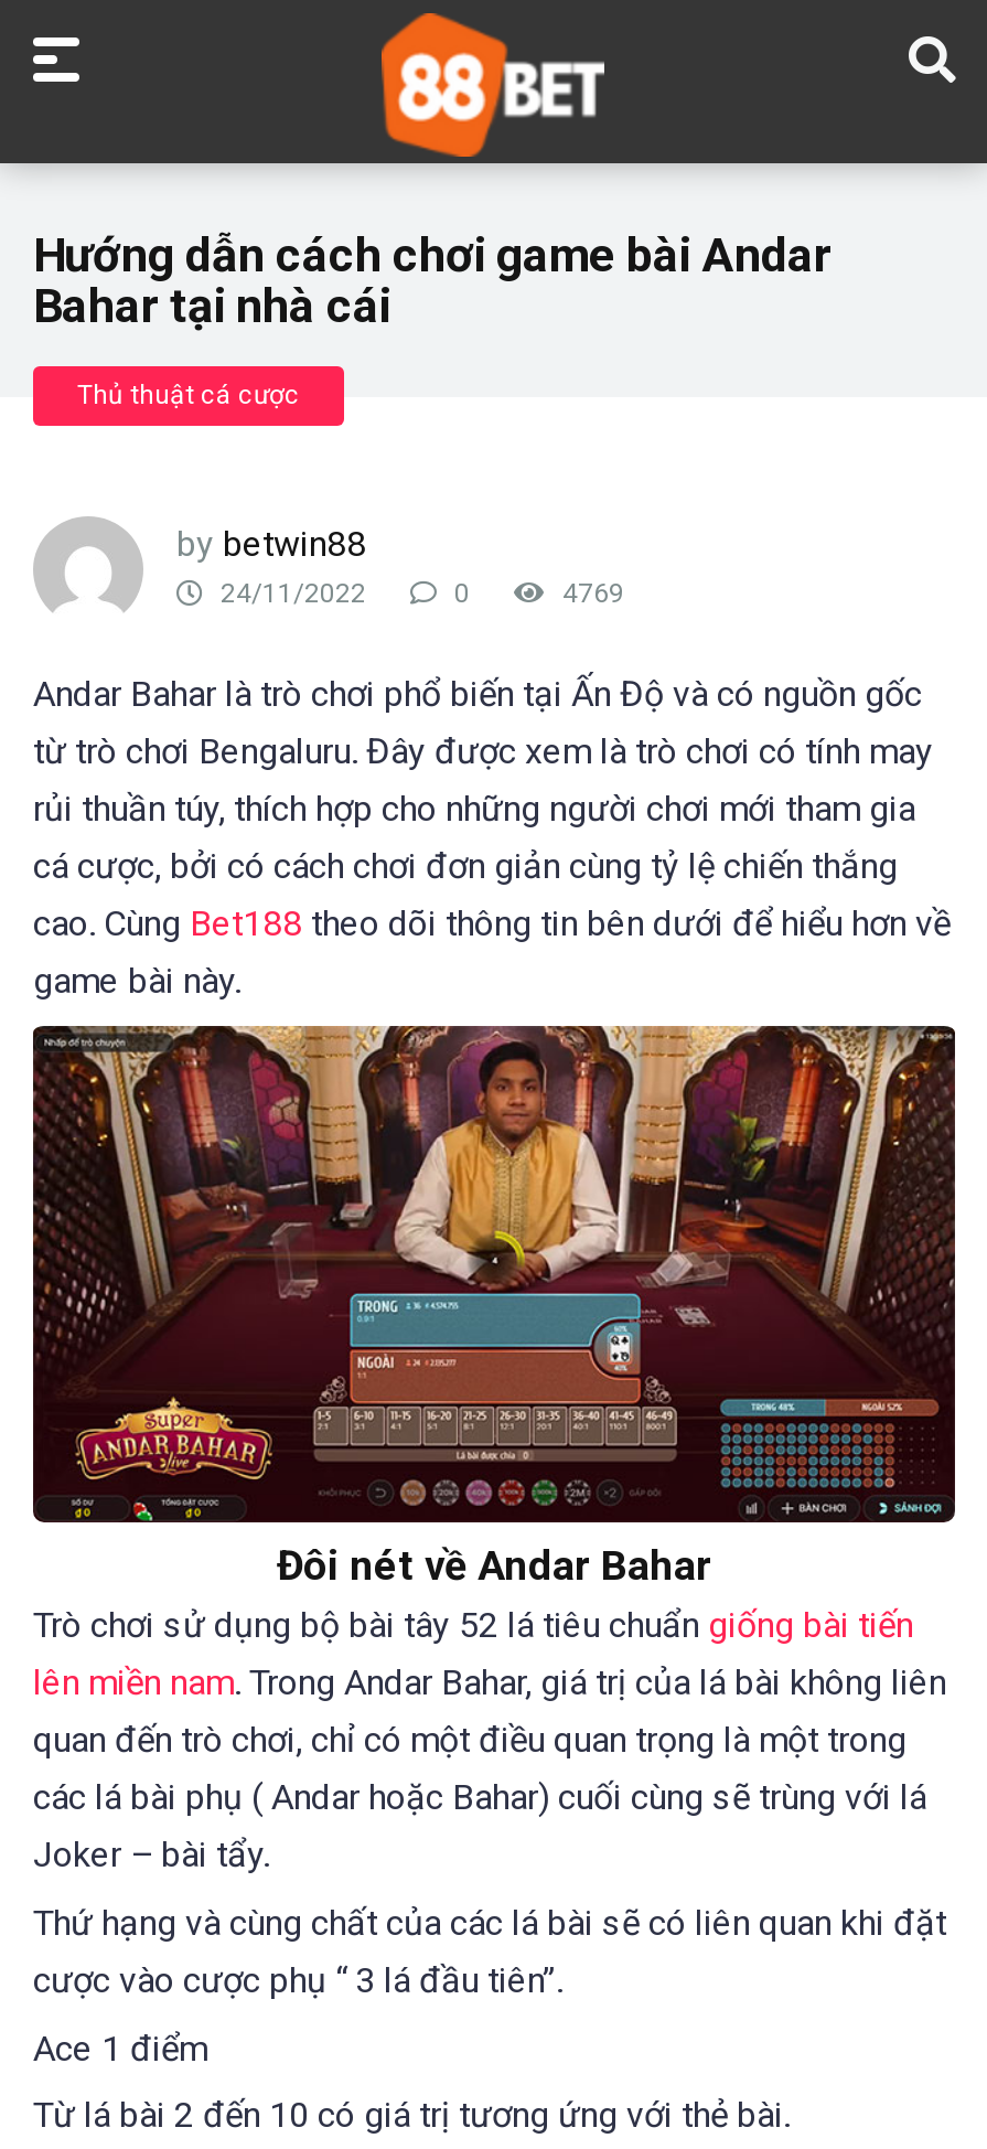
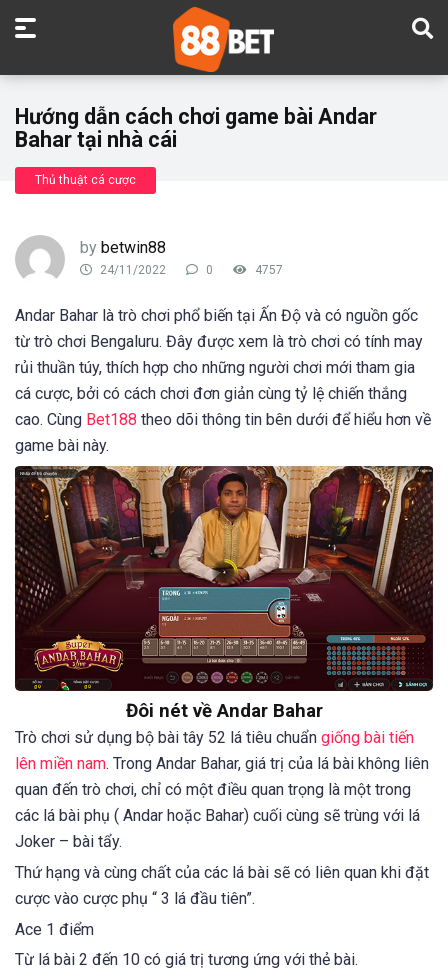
[556,578,624,609] 4769 -> [252,263,283,277] 4757

